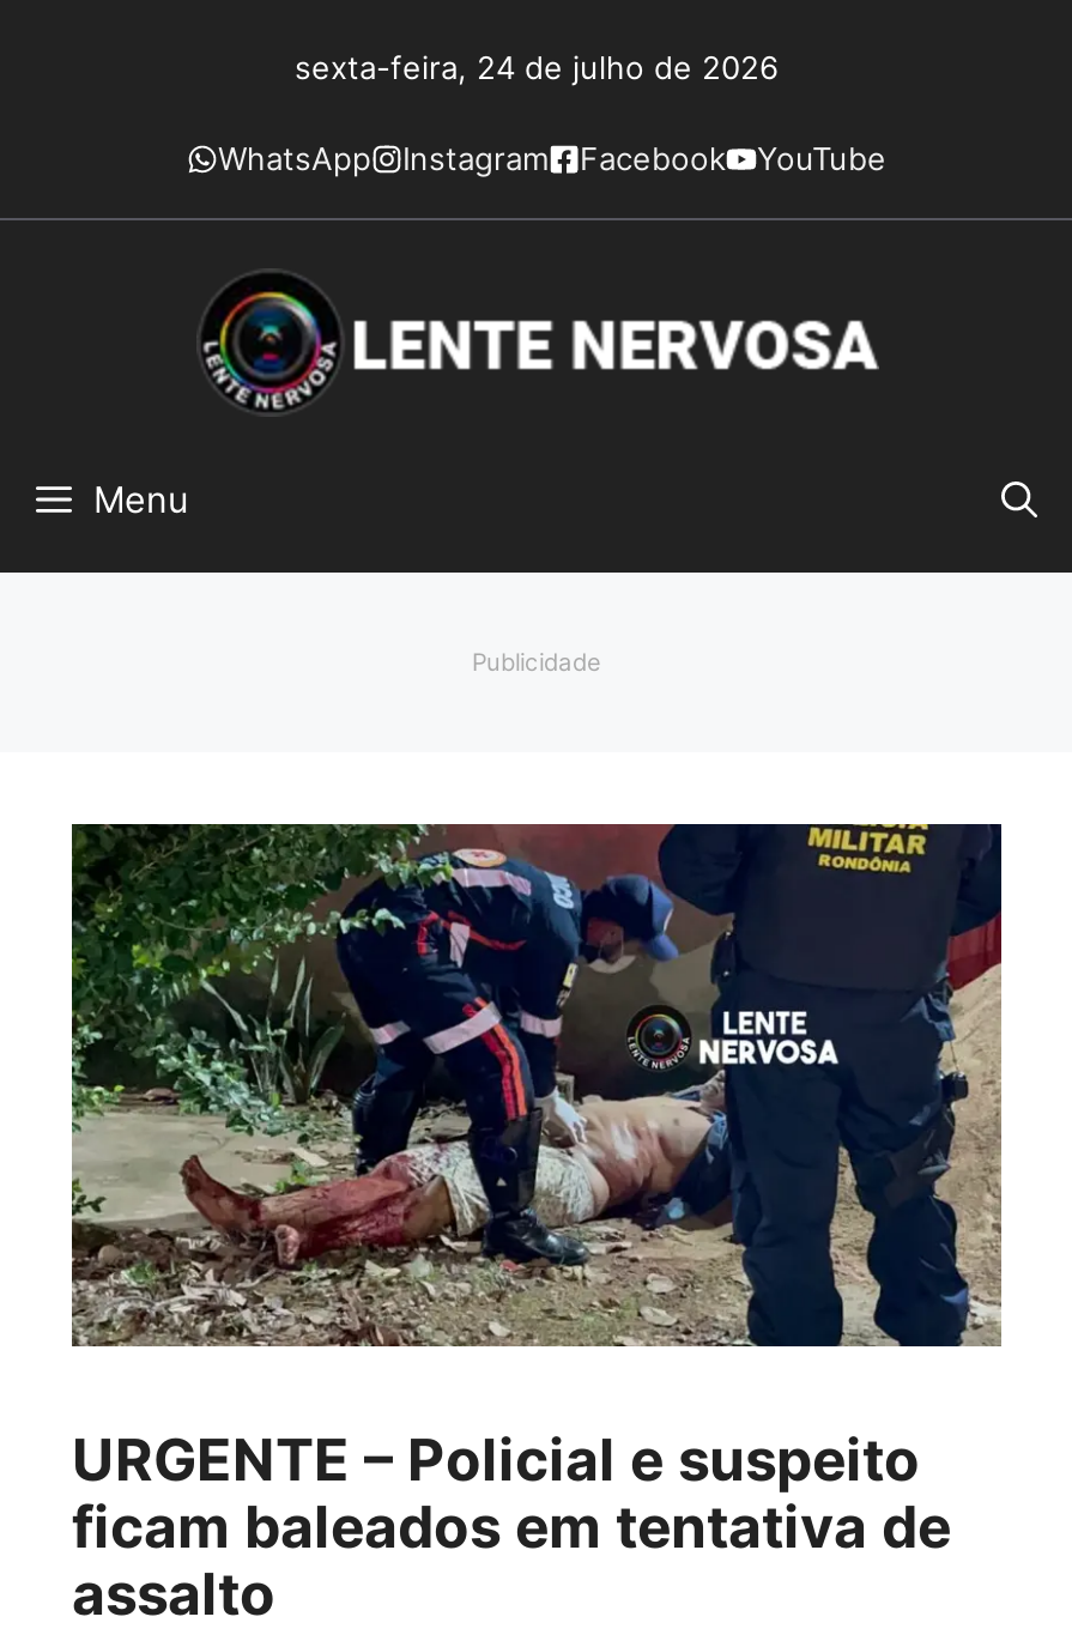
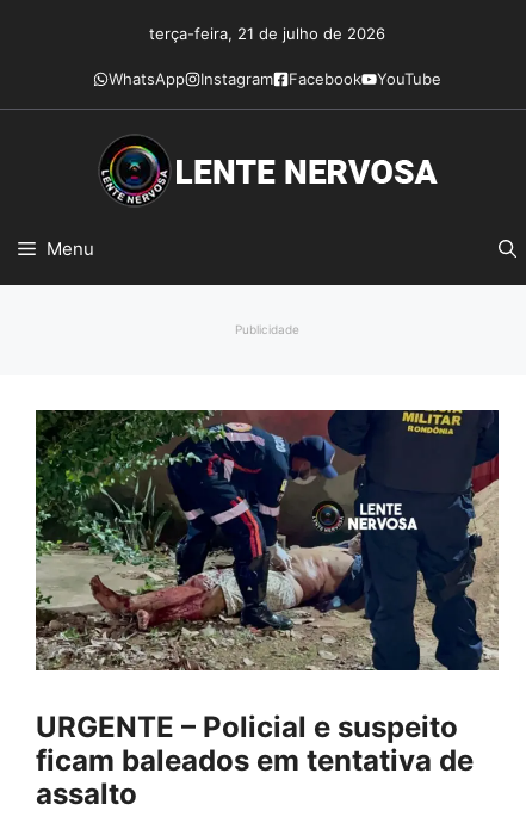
[295,48,779,86] sexta-feira, 24 de julho de 2026 -> [149,24,385,43] terça-feira, 21 de julho de 2026

